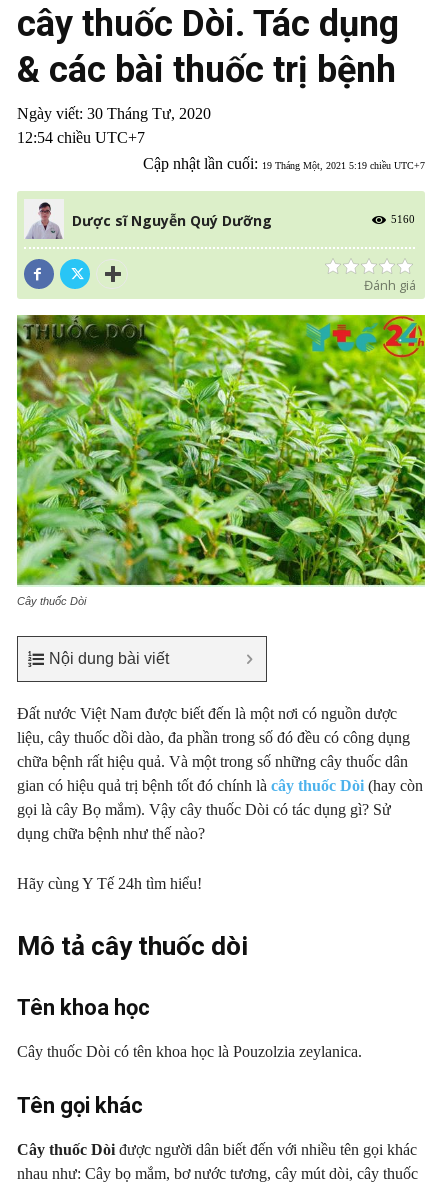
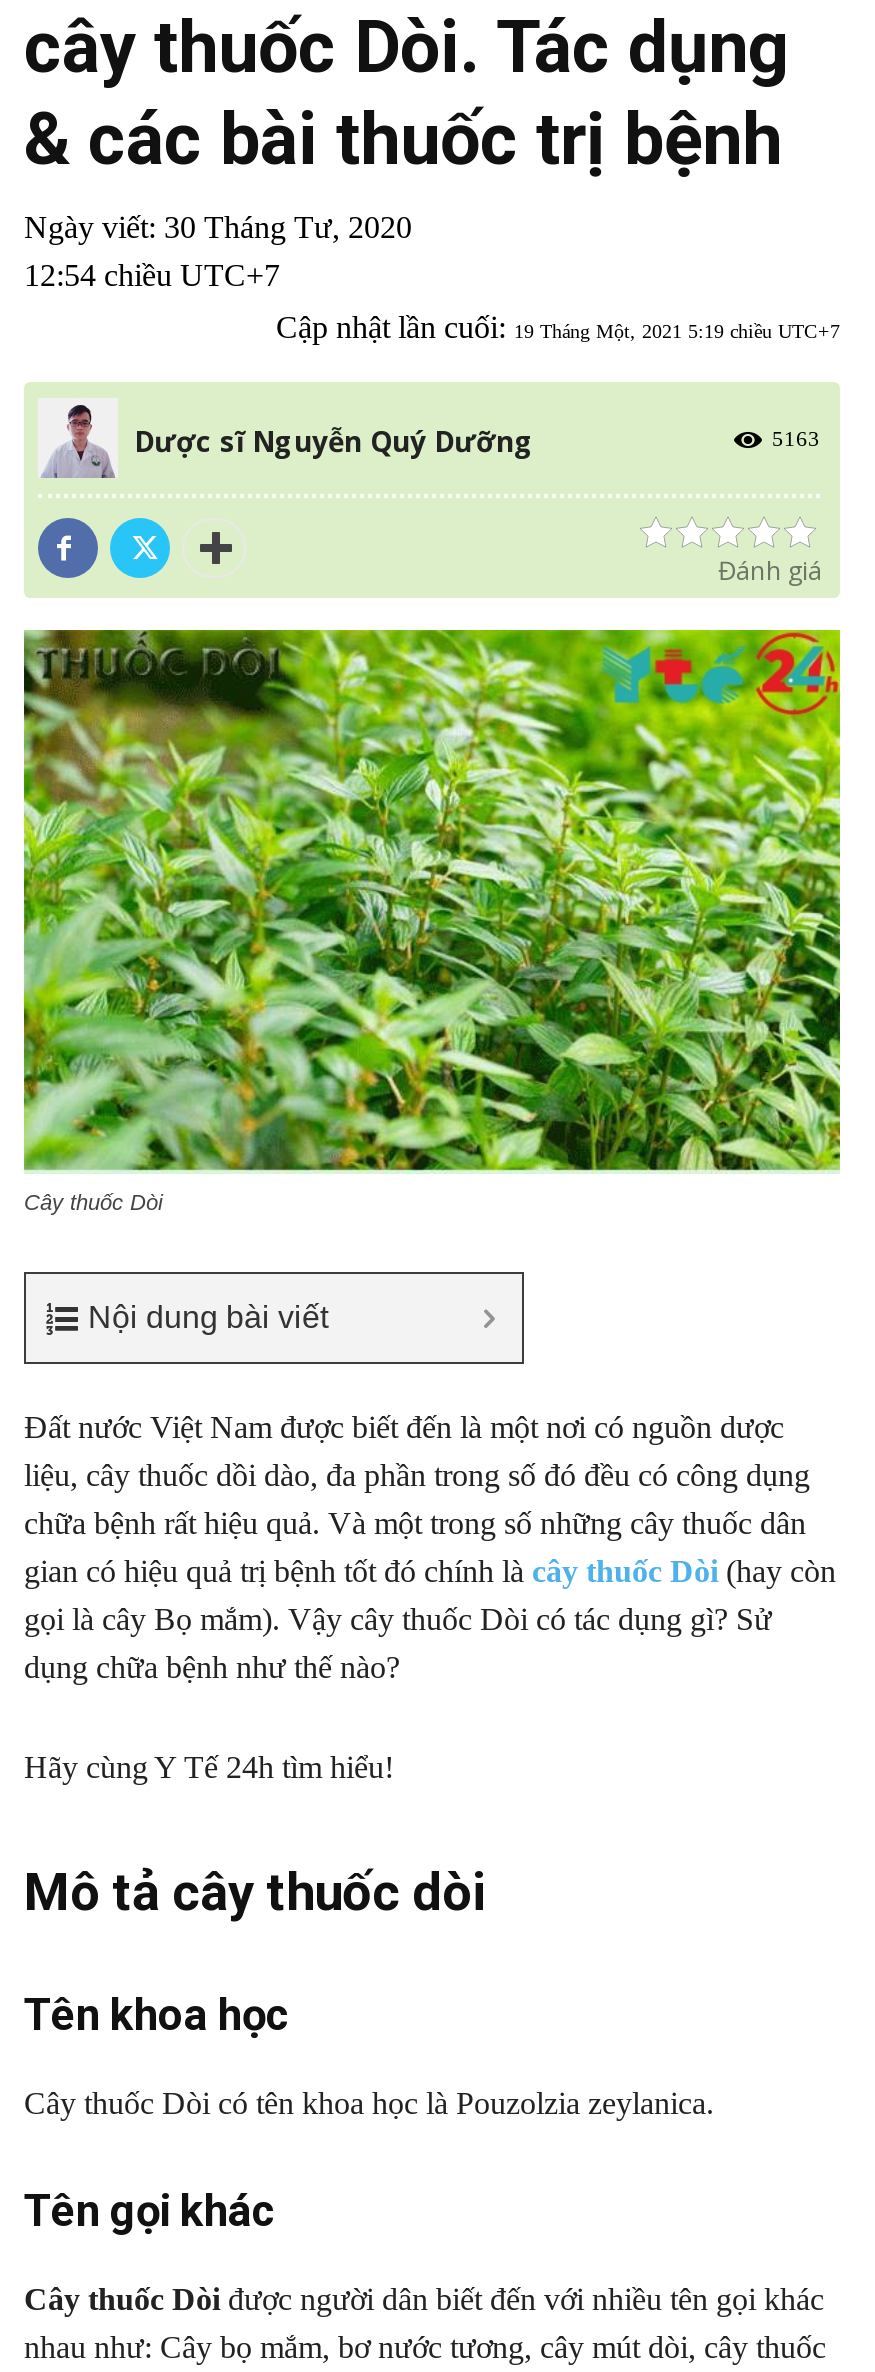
[391,213,415,225] 5160 -> [772,426,820,450] 5163

